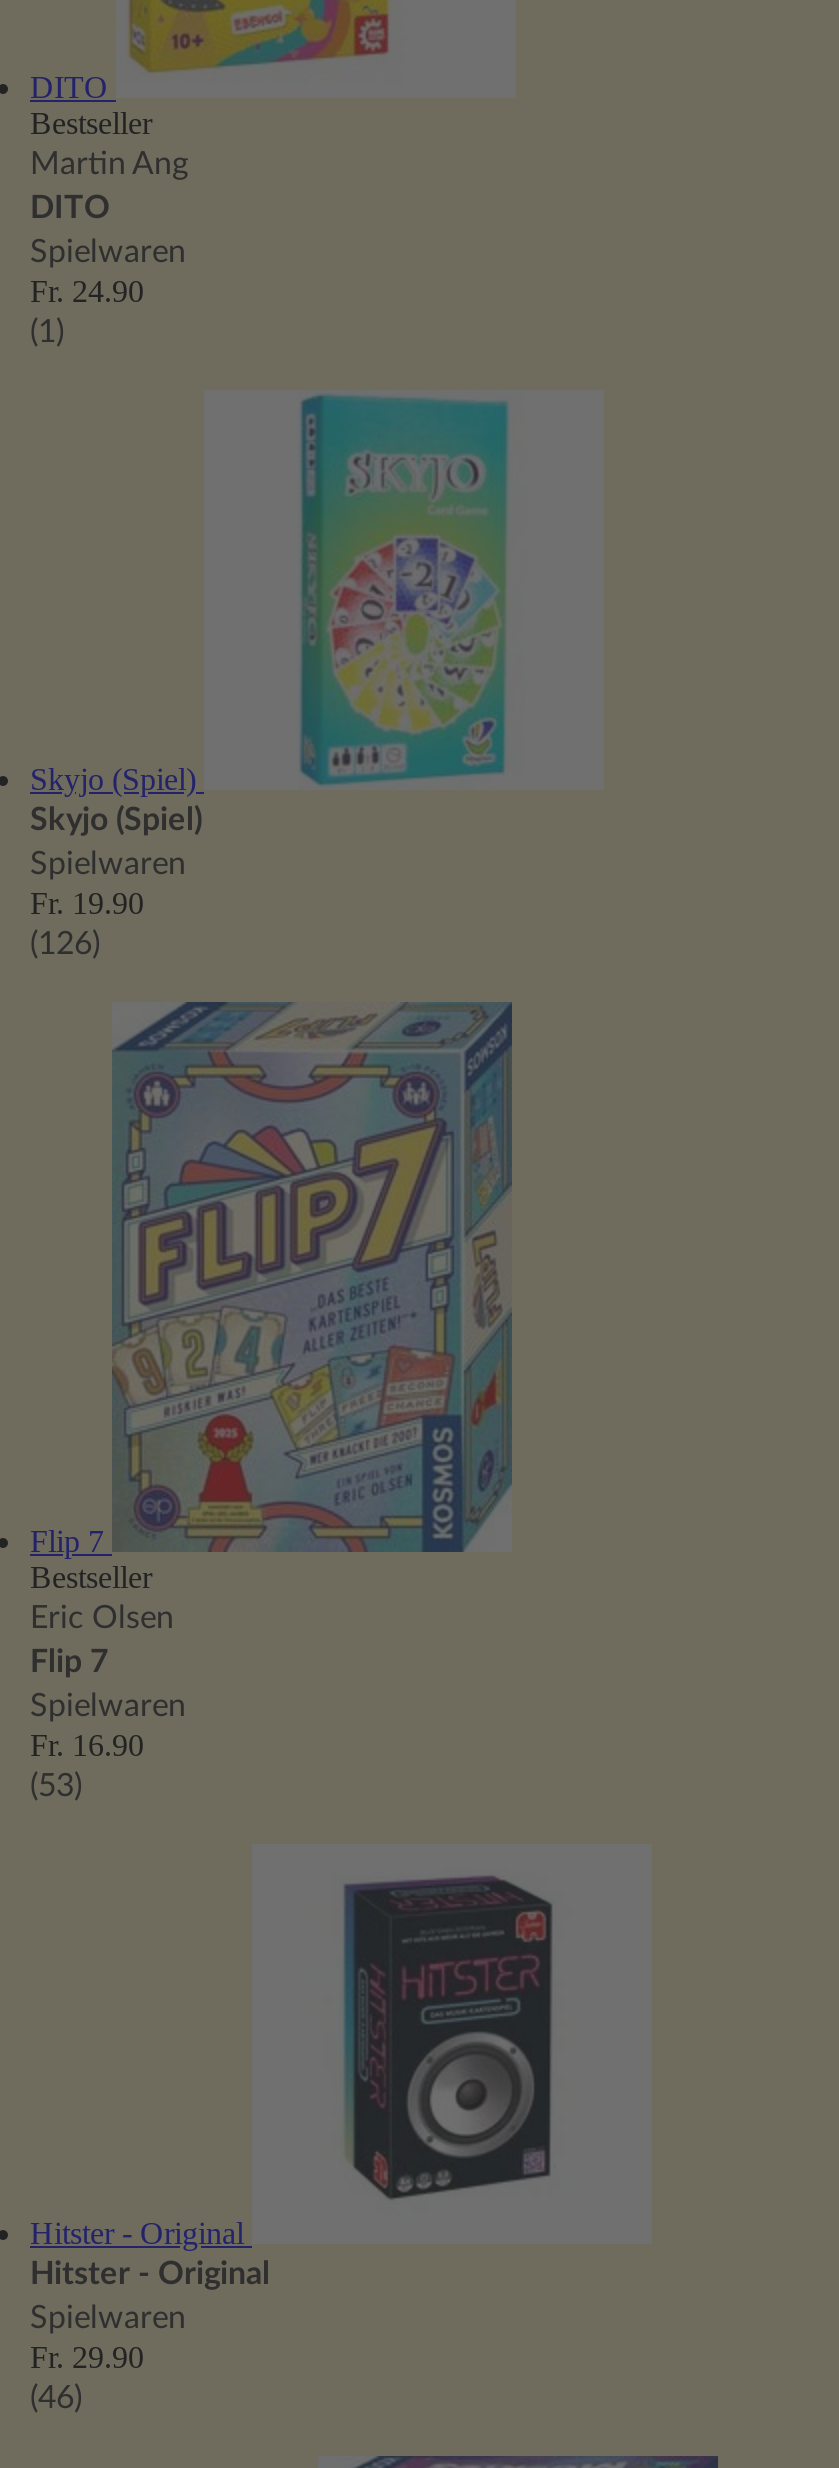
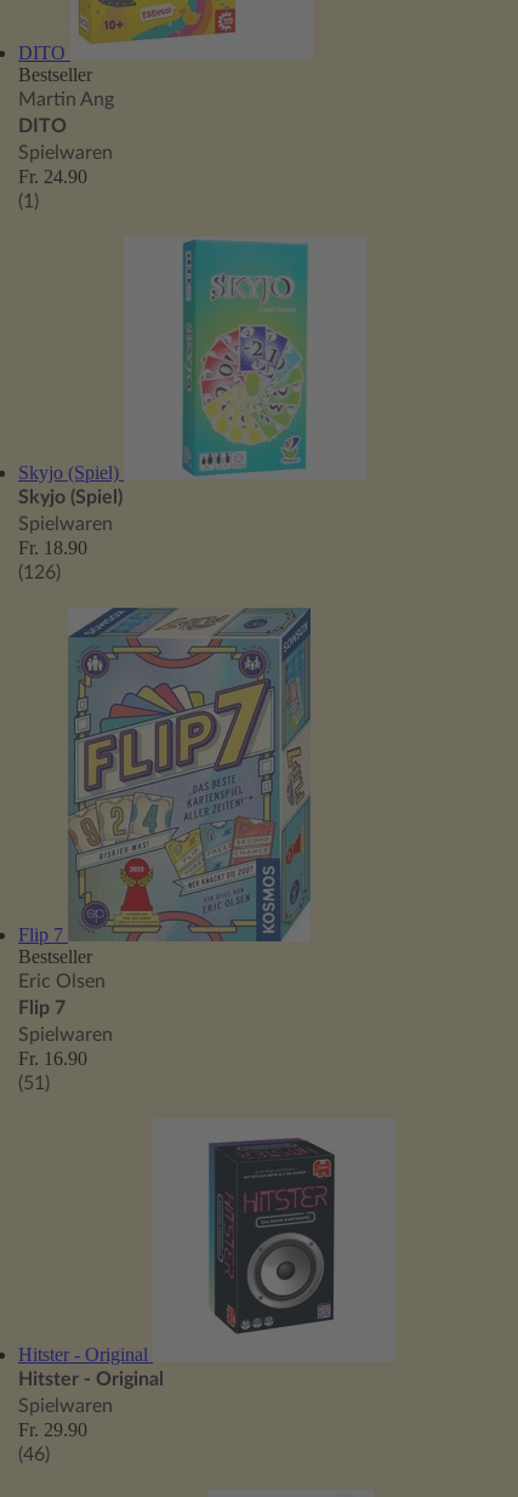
[30,886,144,920] Fr. 19.90 -> [18,537,87,558] Fr. 18.90
[30,1770,82,1802] (53) -> [18,1074,50,1093] (51)

